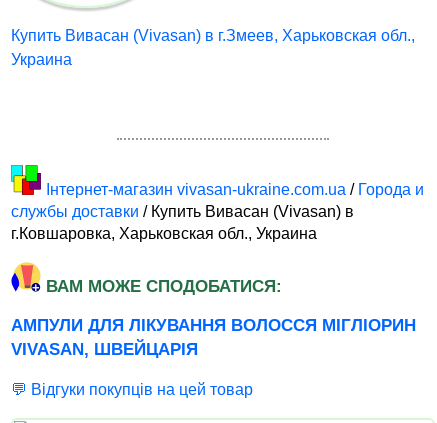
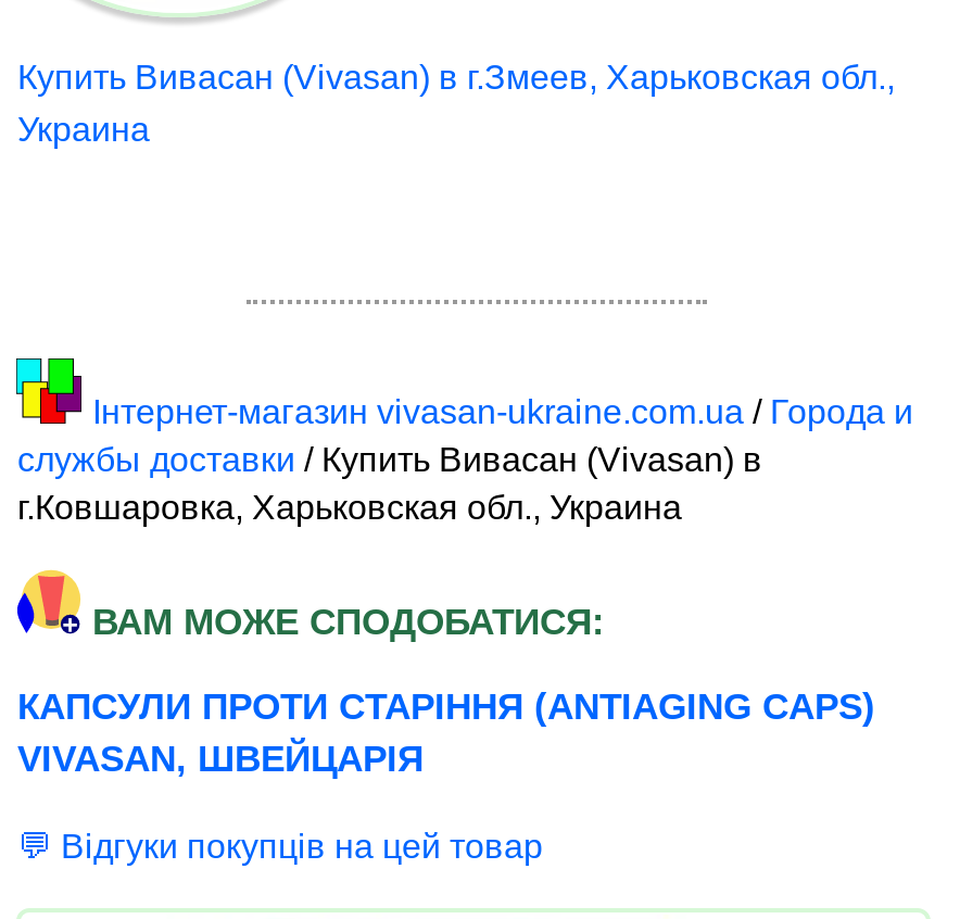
[11,316,416,335] АМПУЛИ ДЛЯ ЛІКУВАННЯ ВОЛОССЯ МІГЛІОРИН -> [17,686,875,727] КАПСУЛИ ПРОТИ СТАРІННЯ (ANTIAGING CAPS)

